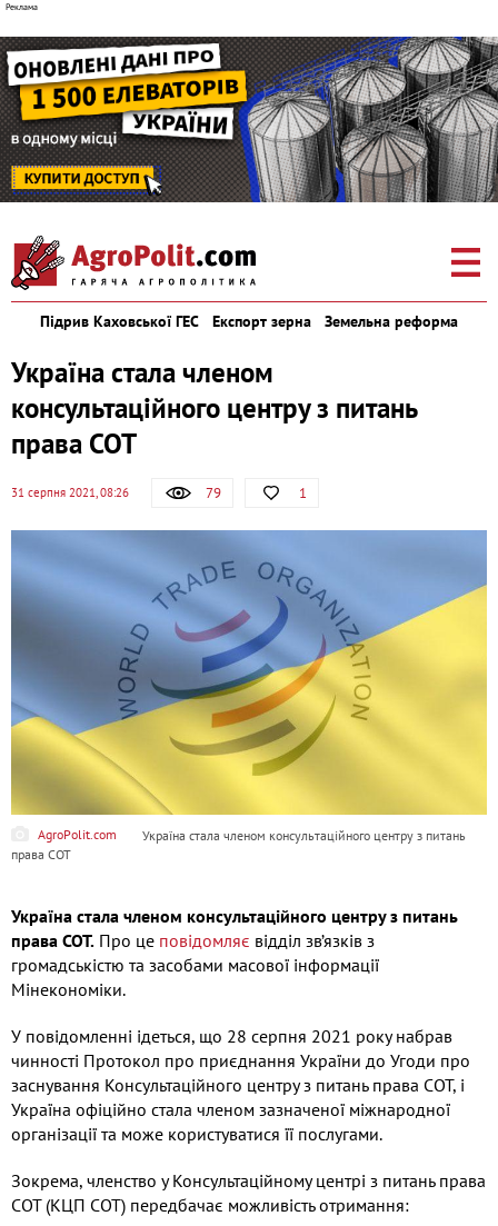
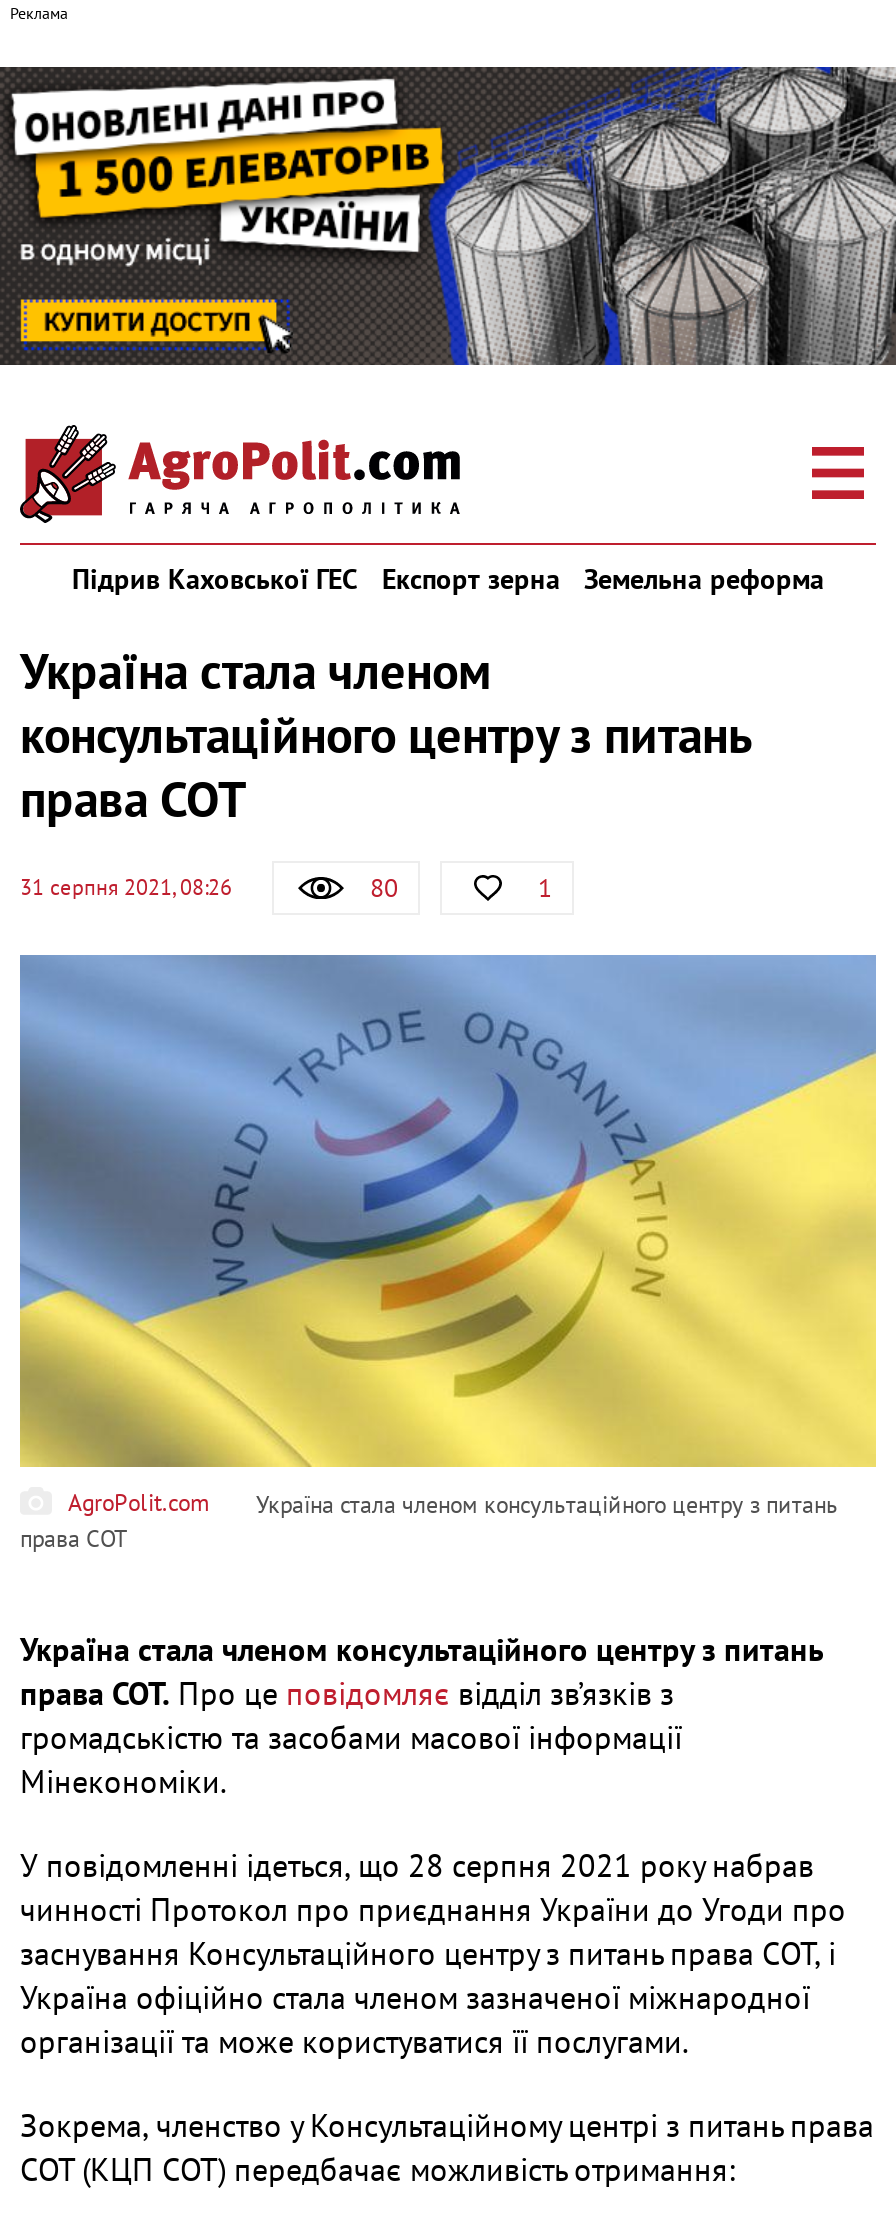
[206,484,221,503] 79 -> [370,872,398,906] 80

